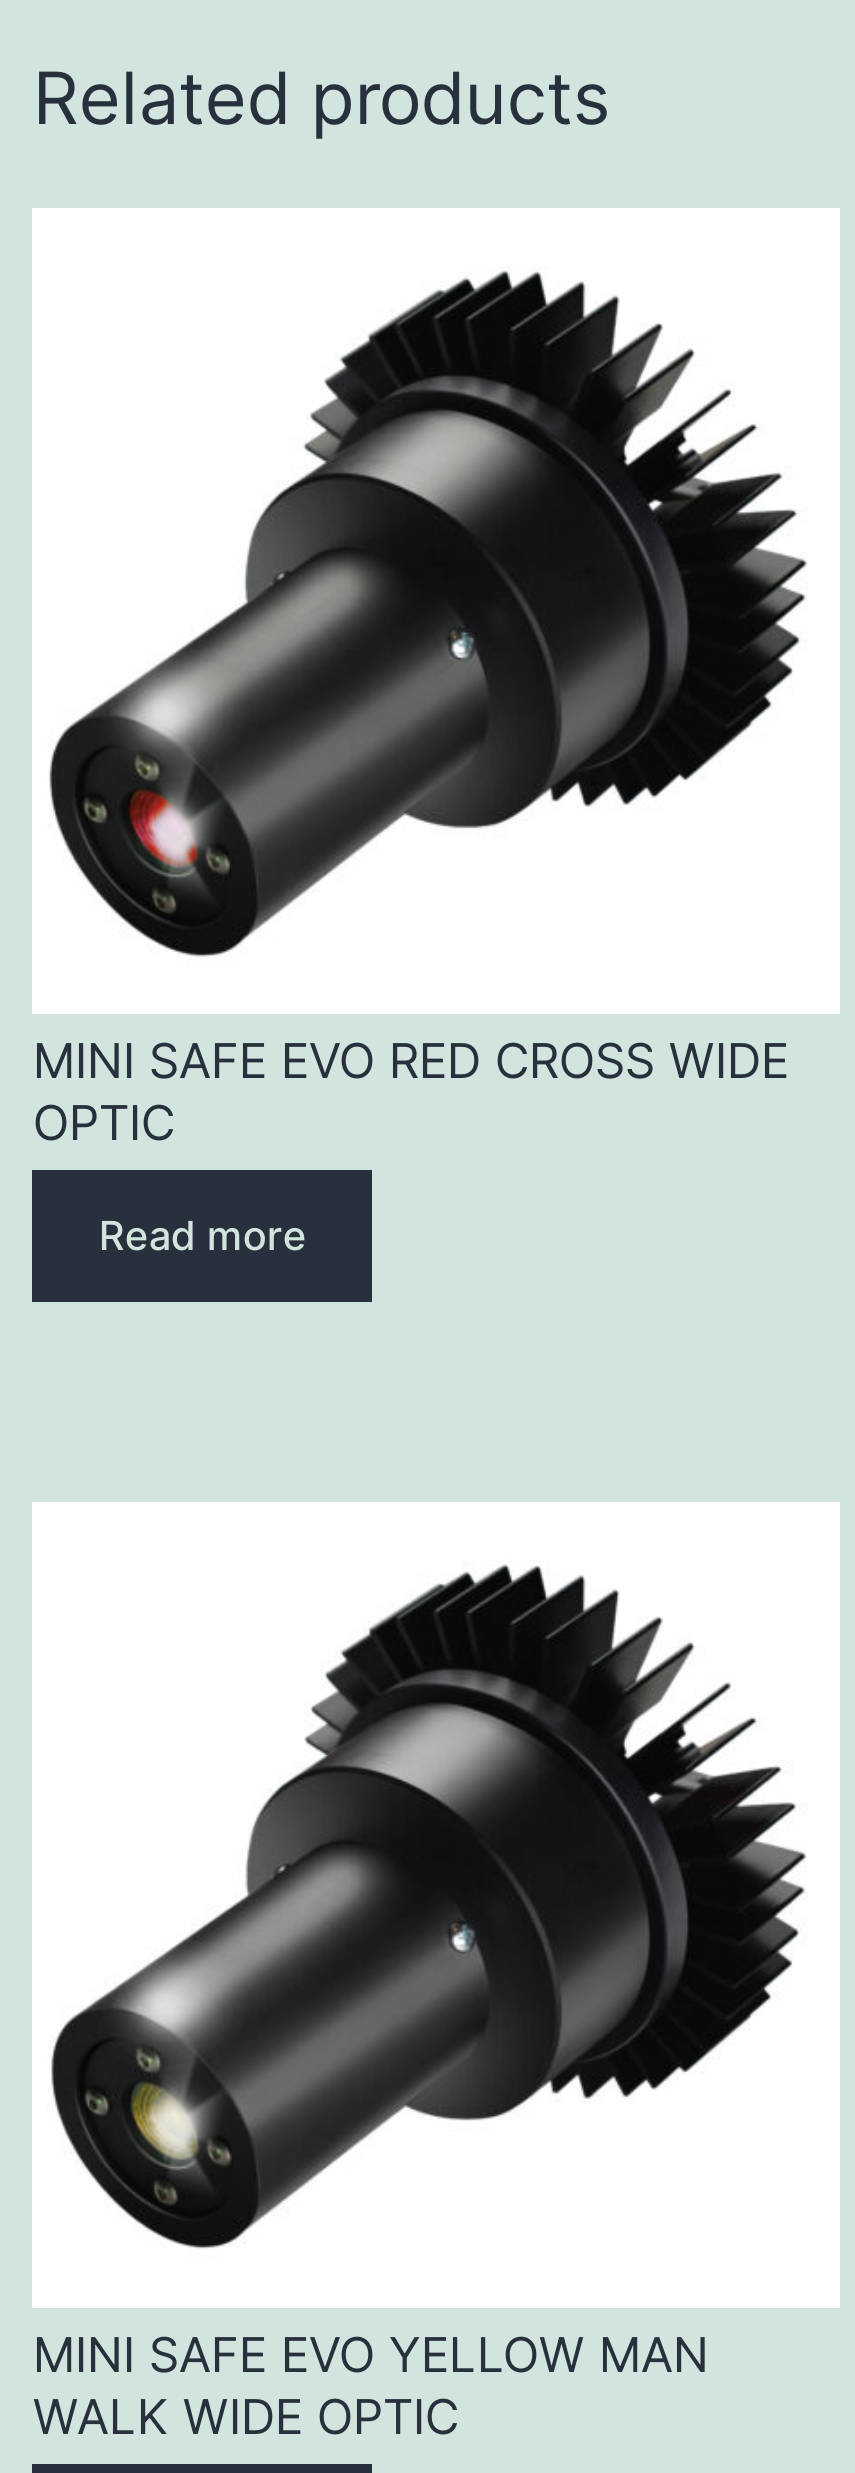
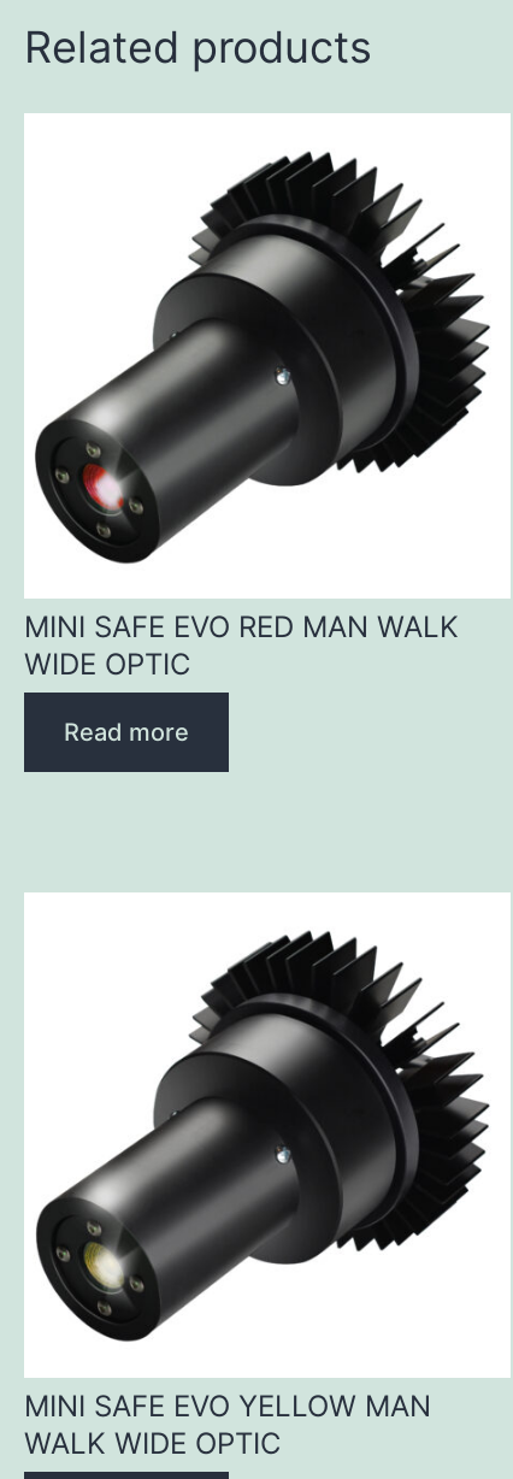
[33,1032,789,1152] MINI SAFE EVO RED CROSS WIDE | OPTIC -> [25,610,459,682] MINI SAFE EVO RED MAN WALK | WIDE OPTIC

